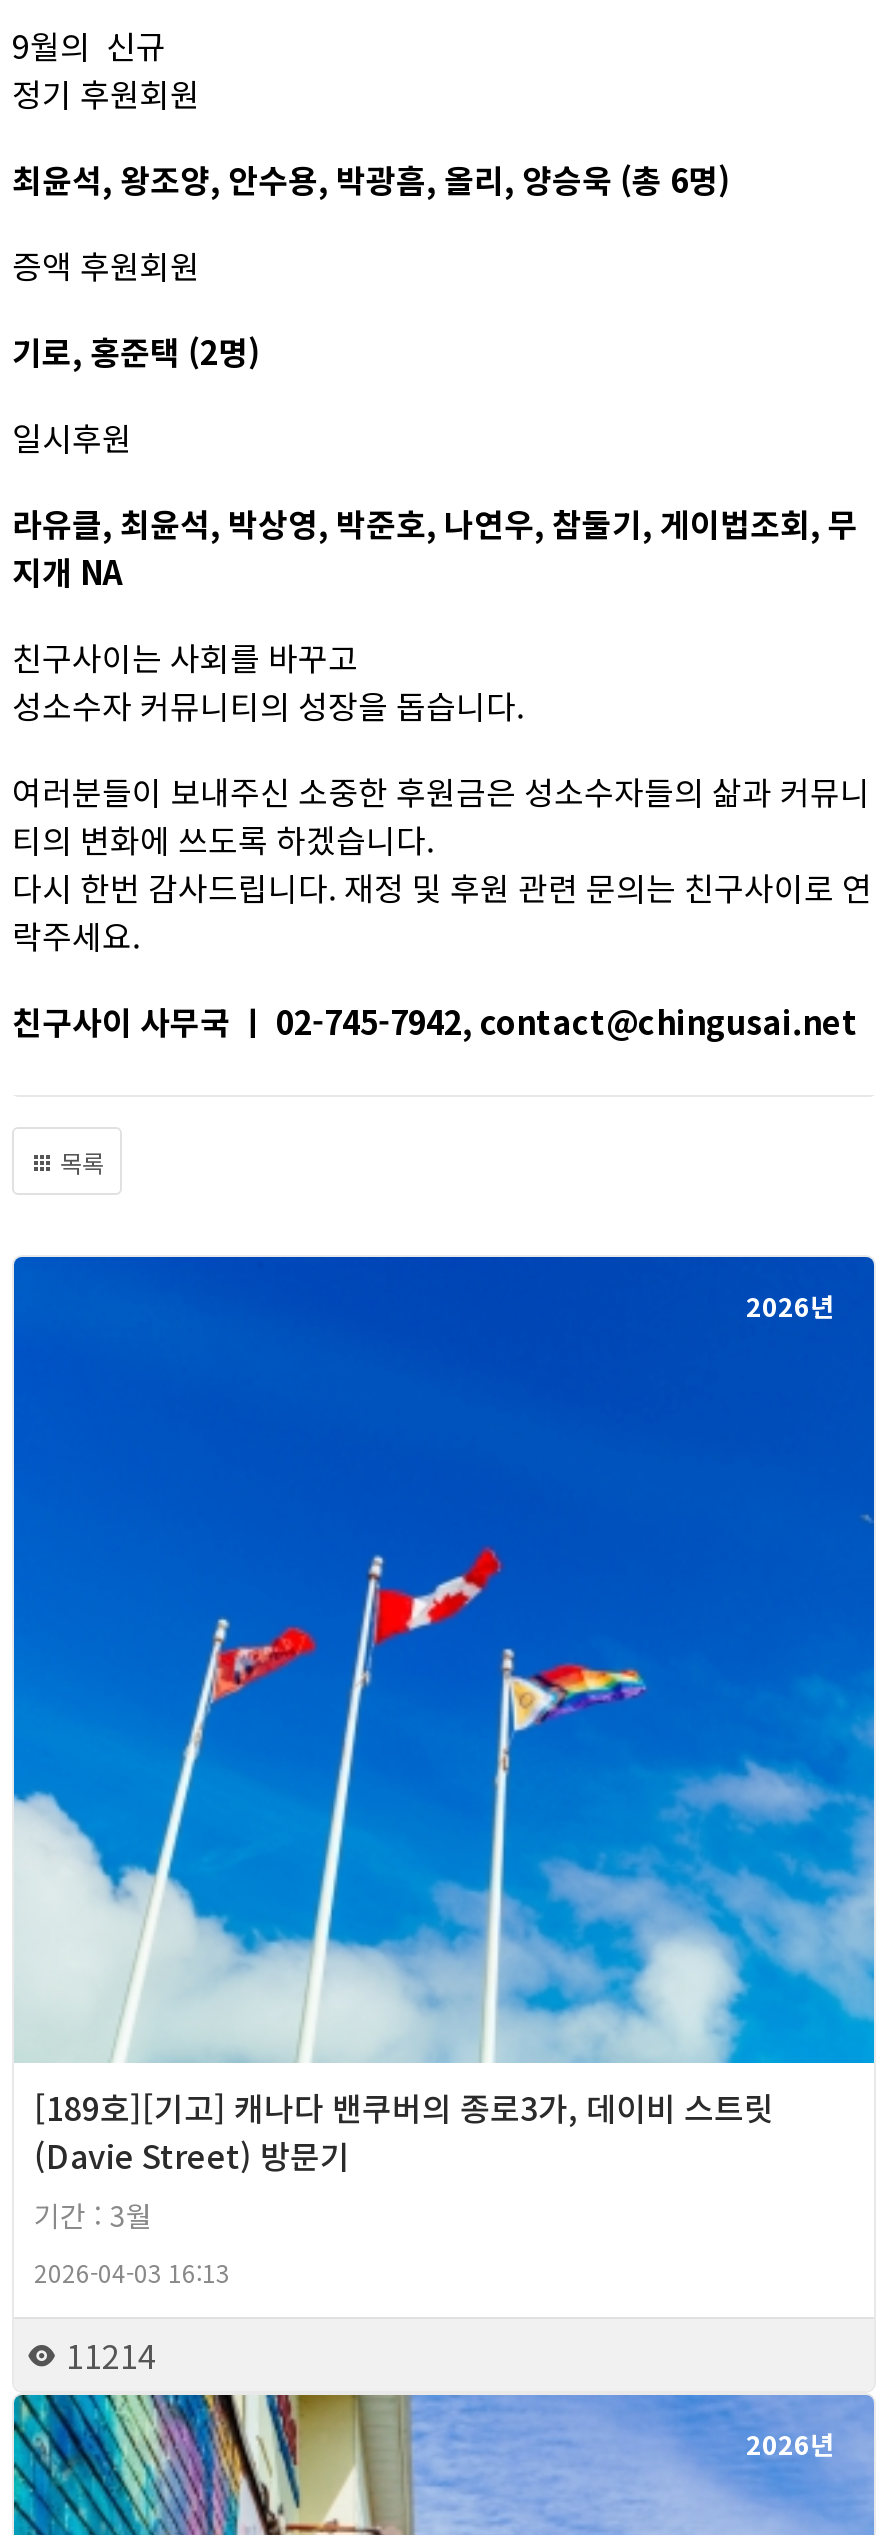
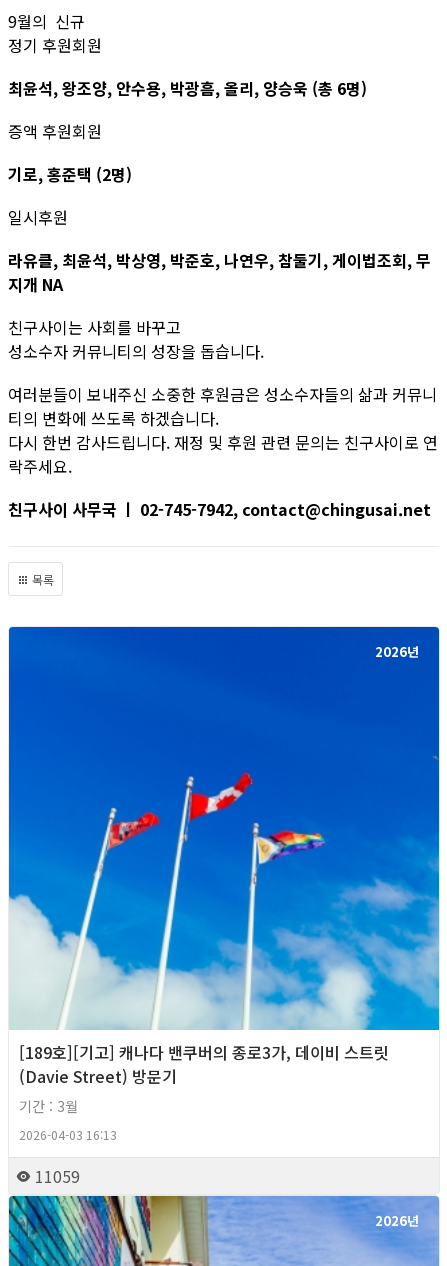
[58,2330,156,2378] 11214 -> [31,1164,80,1188] 11059

